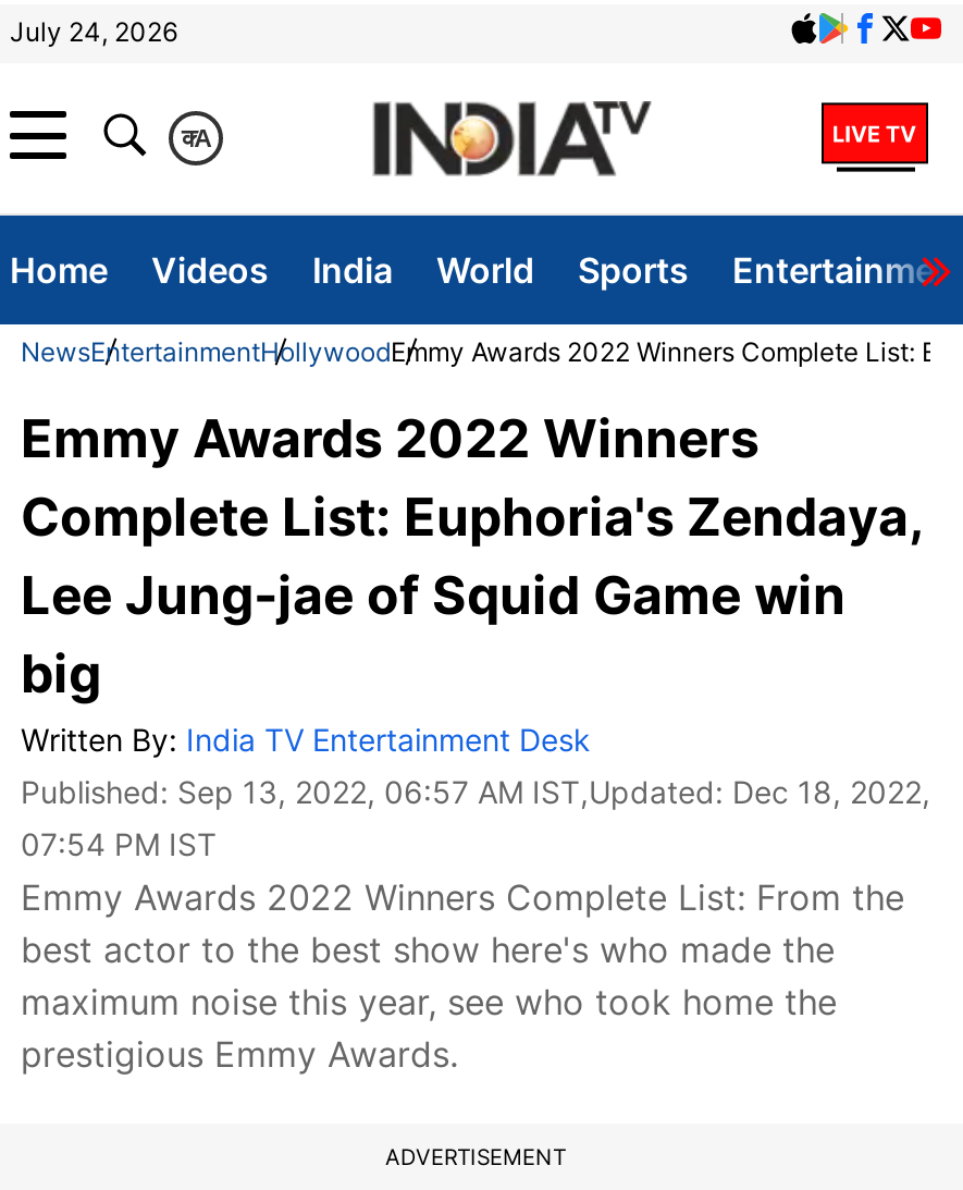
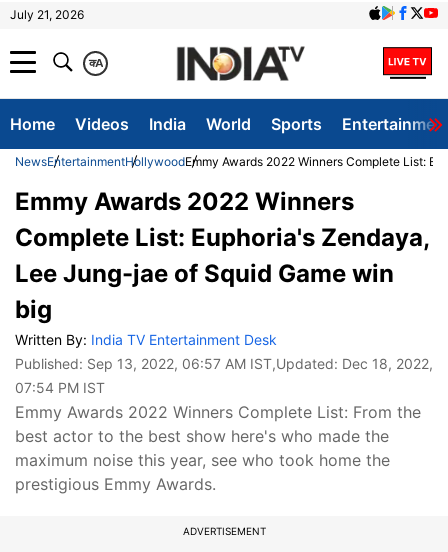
[10,15,177,48] July 24, 2026 -> [10,7,84,22] July 21, 2026

